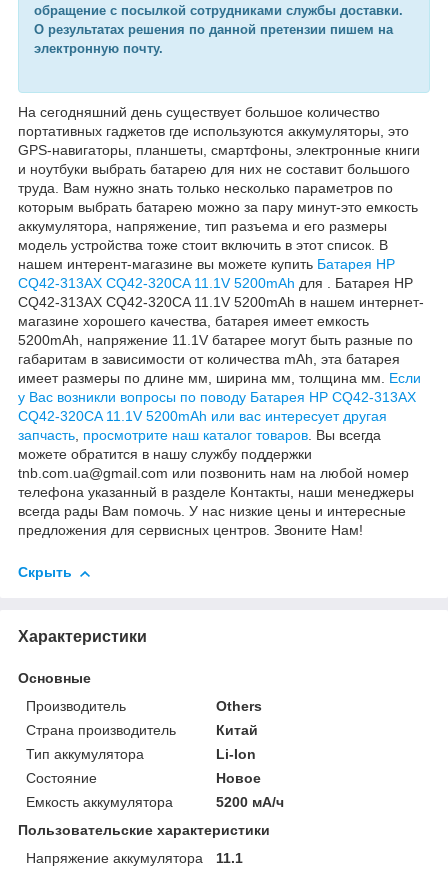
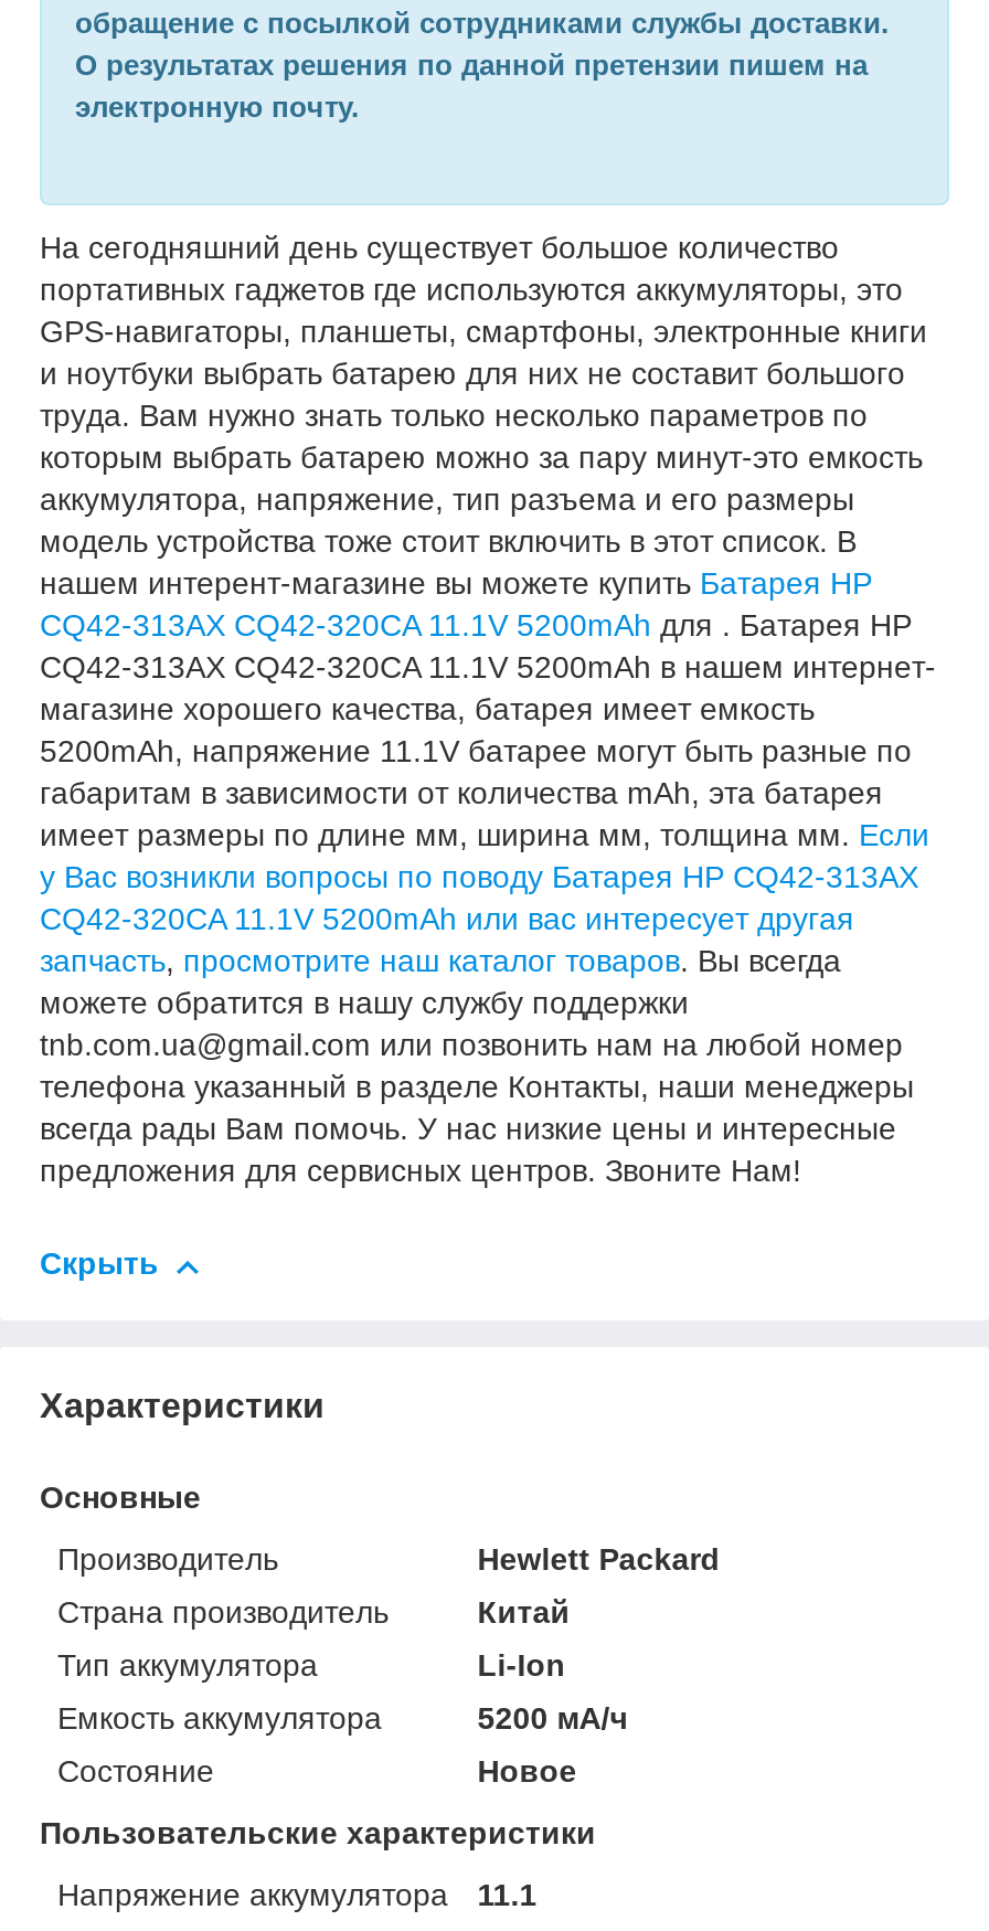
[216,698,262,714] Others -> [477,1542,720,1577] Hewlett Packard
moved [26,770,261,786] -> [57,1754,577,1789]: Состояние | Новое
moved [26,794,284,810] -> [57,1701,627,1736]: Емкость аккумулятора | 5200 мА/ч

